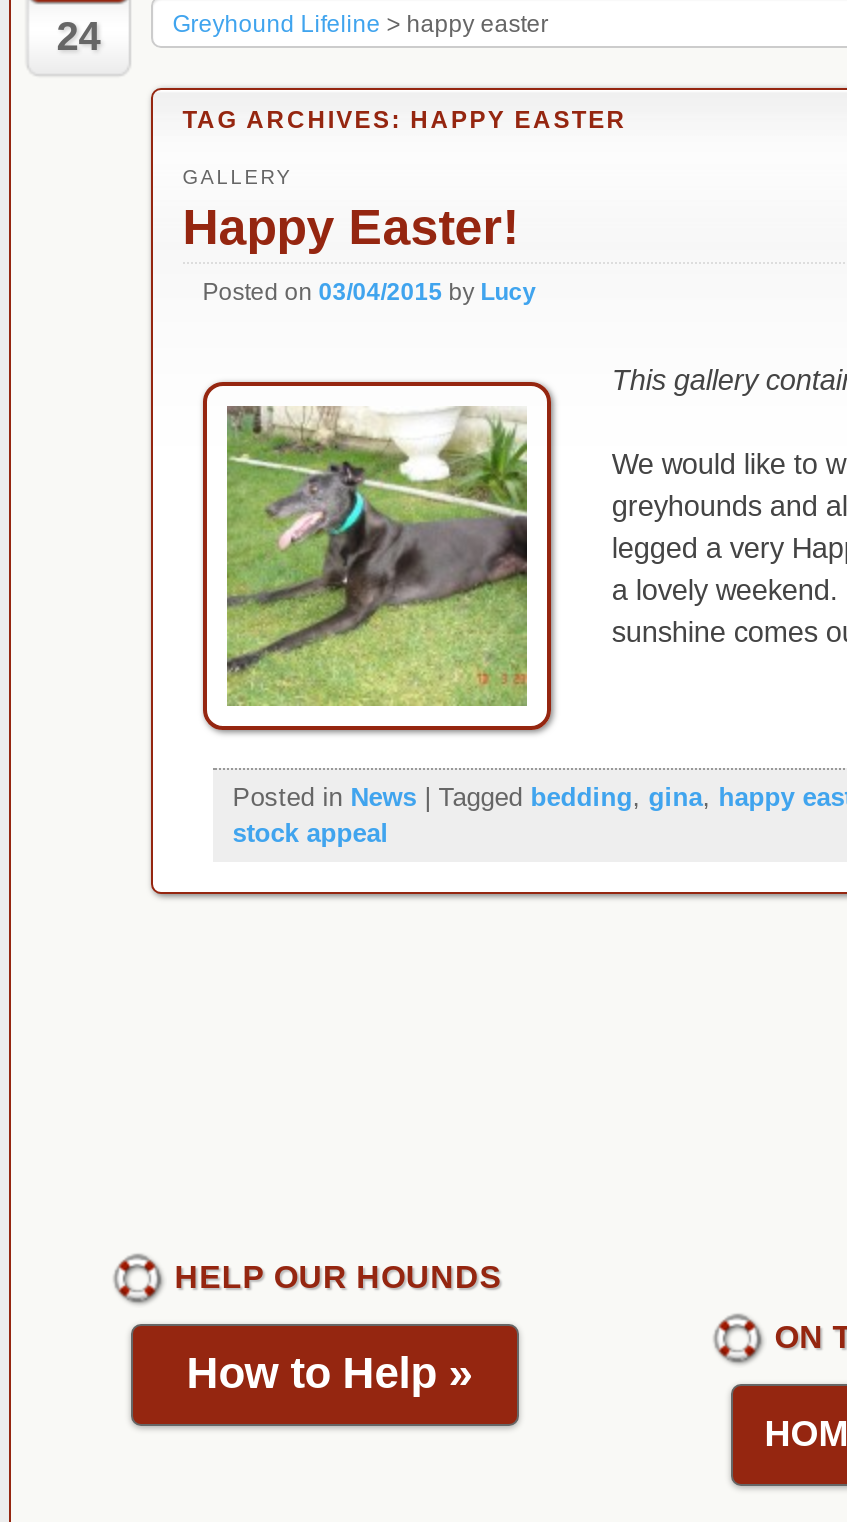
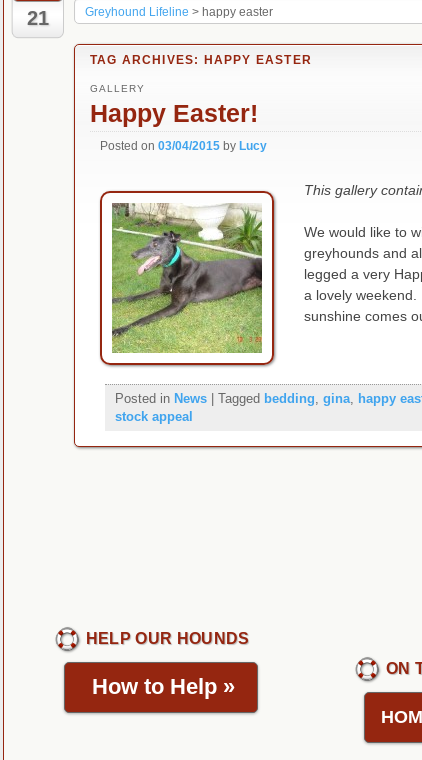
[57,15,101,59] 24 -> [27,7,49,29] 21

